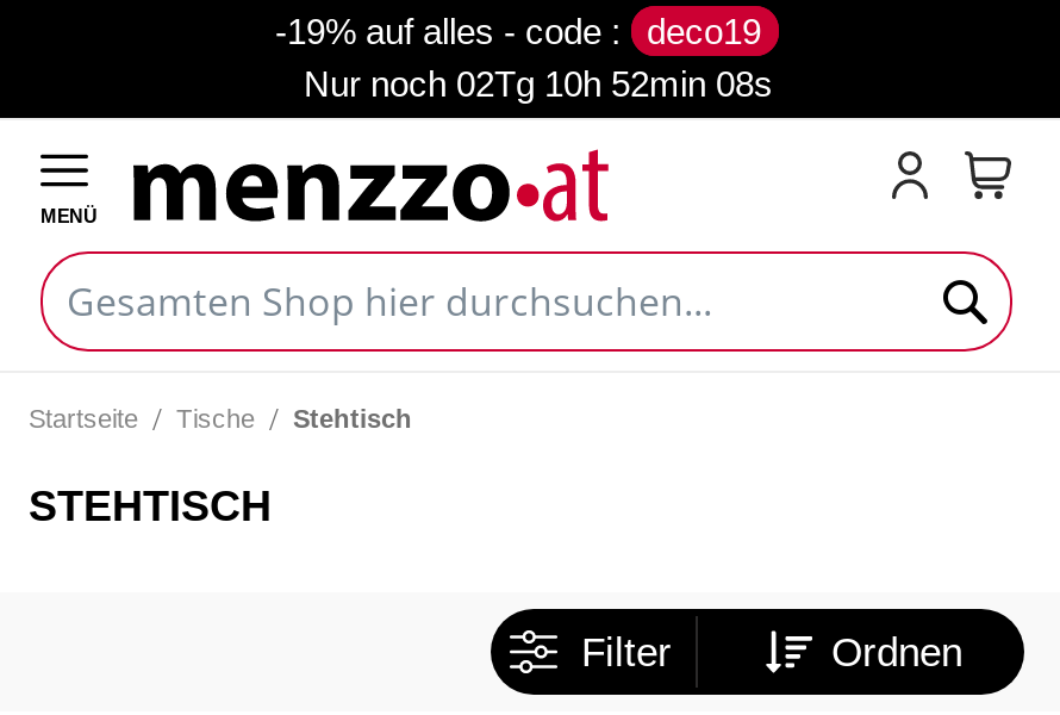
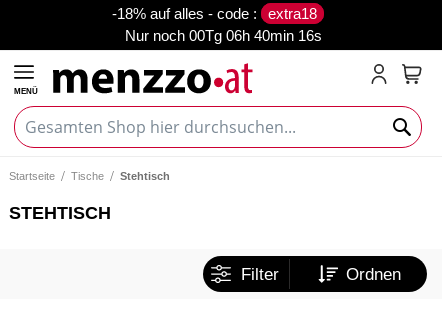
[287,11,761,51] -19% auf alles - code : deco19 -> [117,5,317,22] -18% auf alles - code : extra18
[304,63,773,104] Nur noch 02Tg 10h 52min 08s -> [124,27,321,44] Nur noch 00Tg 06h 40min 16s

